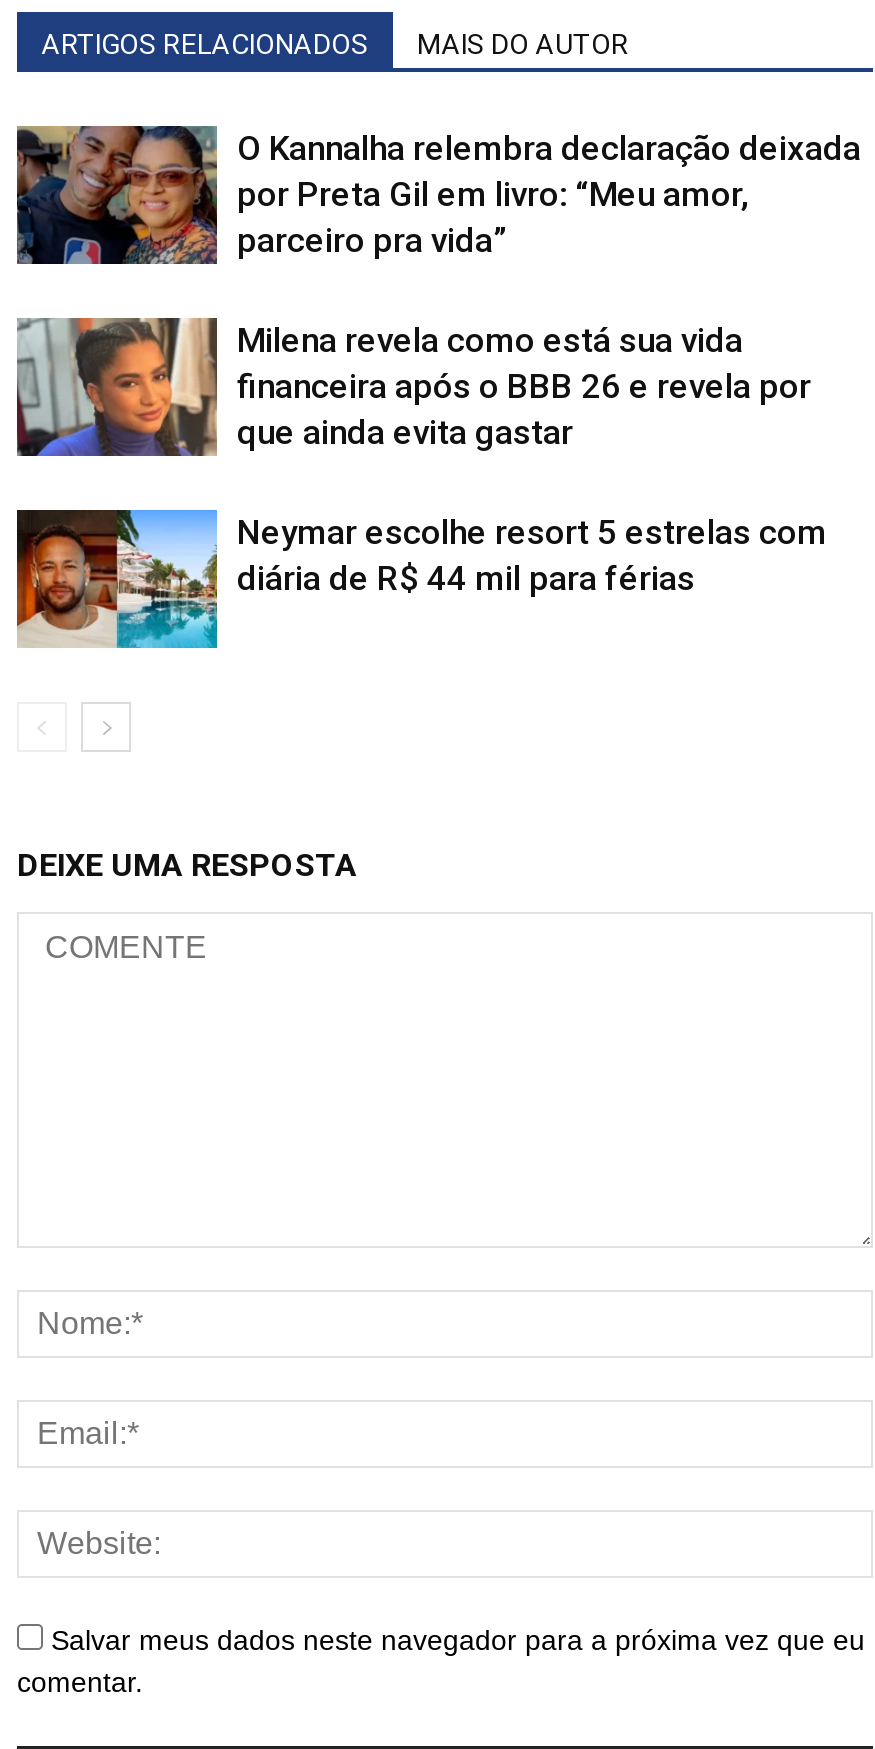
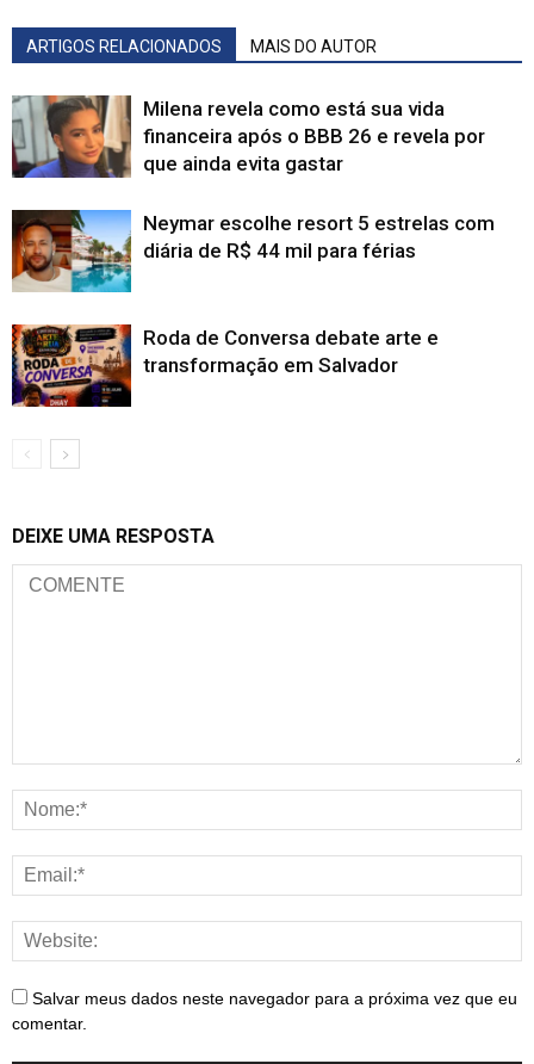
[15,124,861,266] [image] | O Kannalha relembra declaração deixada | por Preta Gil em livro: “Meu amor, | parceiro pra vida” -> none
moved [15,314,827,598] -> [11,93,495,263]: [image] | Milena revela como está sua vida | financeira após o BBB 26 e revela por | que ainda evita gastar | Neymar escolhe resort 5 estrelas com | diária de R$ 44 mil para férias
none -> [11,323,439,408] [image] | Roda de Conversa debate arte e | transformação em Salvador

